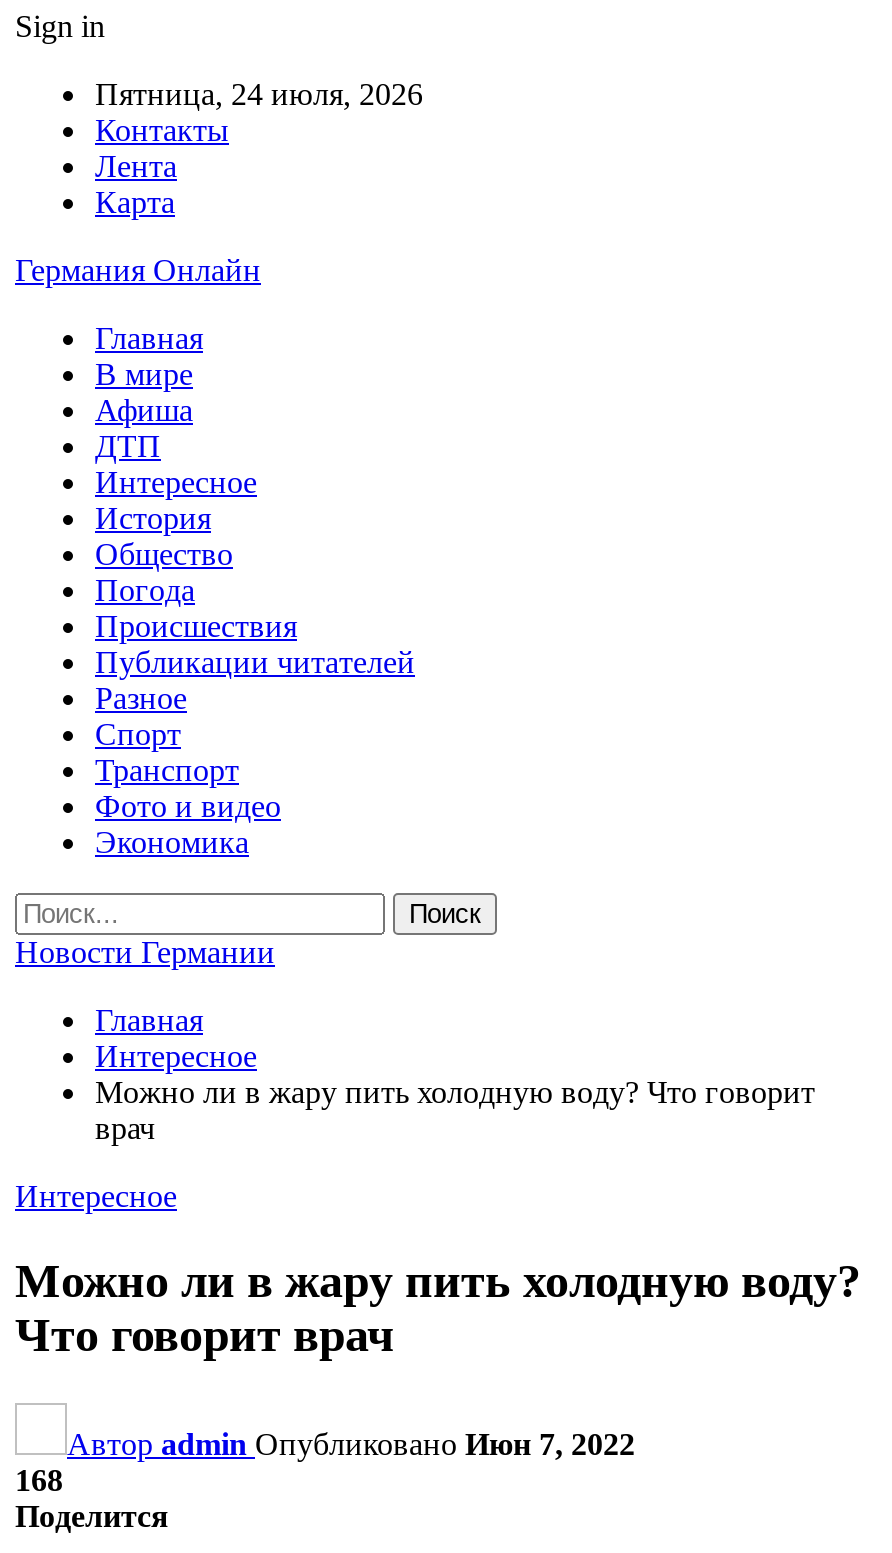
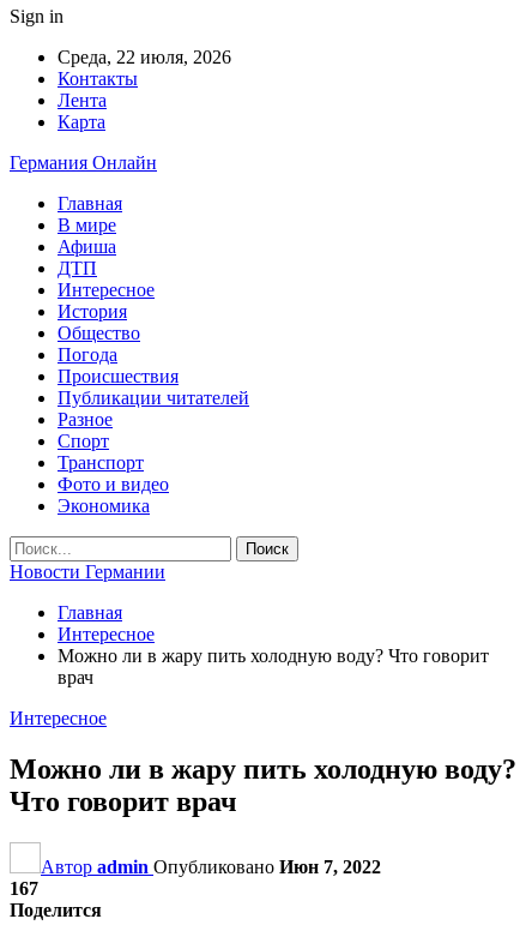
[95,77,423,111] Пятница, 24 июля, 2026 -> [58,47,231,67] Среда, 22 июля, 2026
[15,1463,63,1497] 168 -> [10,878,38,898] 167

